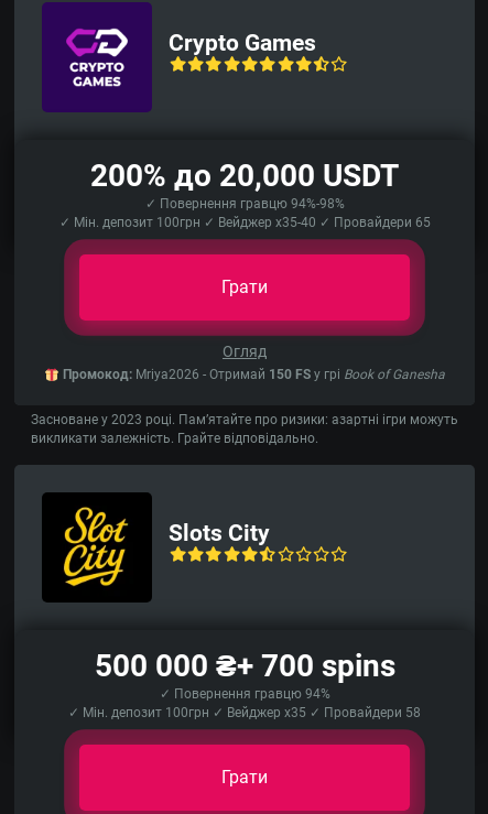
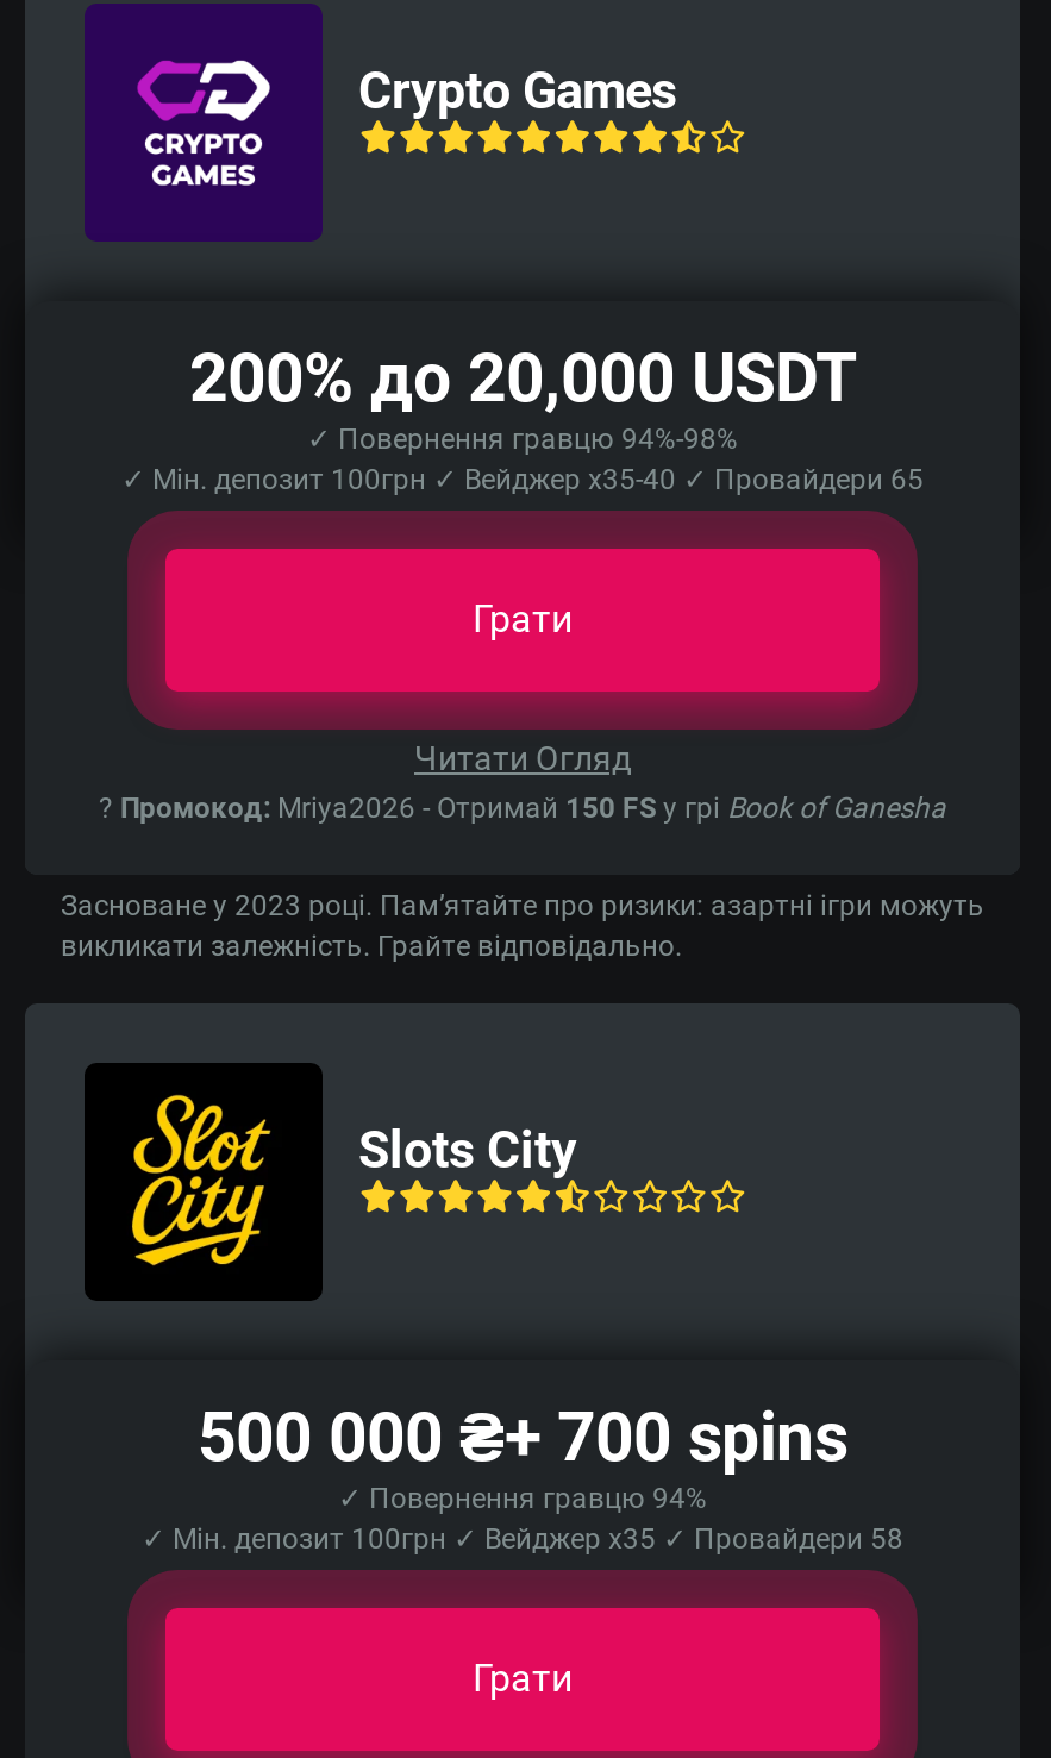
[63,343,445,383] Огляд | Промокод: Mriya2026 - Отримай 150 FS у грі Book of Ganesha -> [99,740,946,826] Читати Огляд | ? Промокод: Mriya2026 - Отримай 150 FS у грі Book of Ganesha

